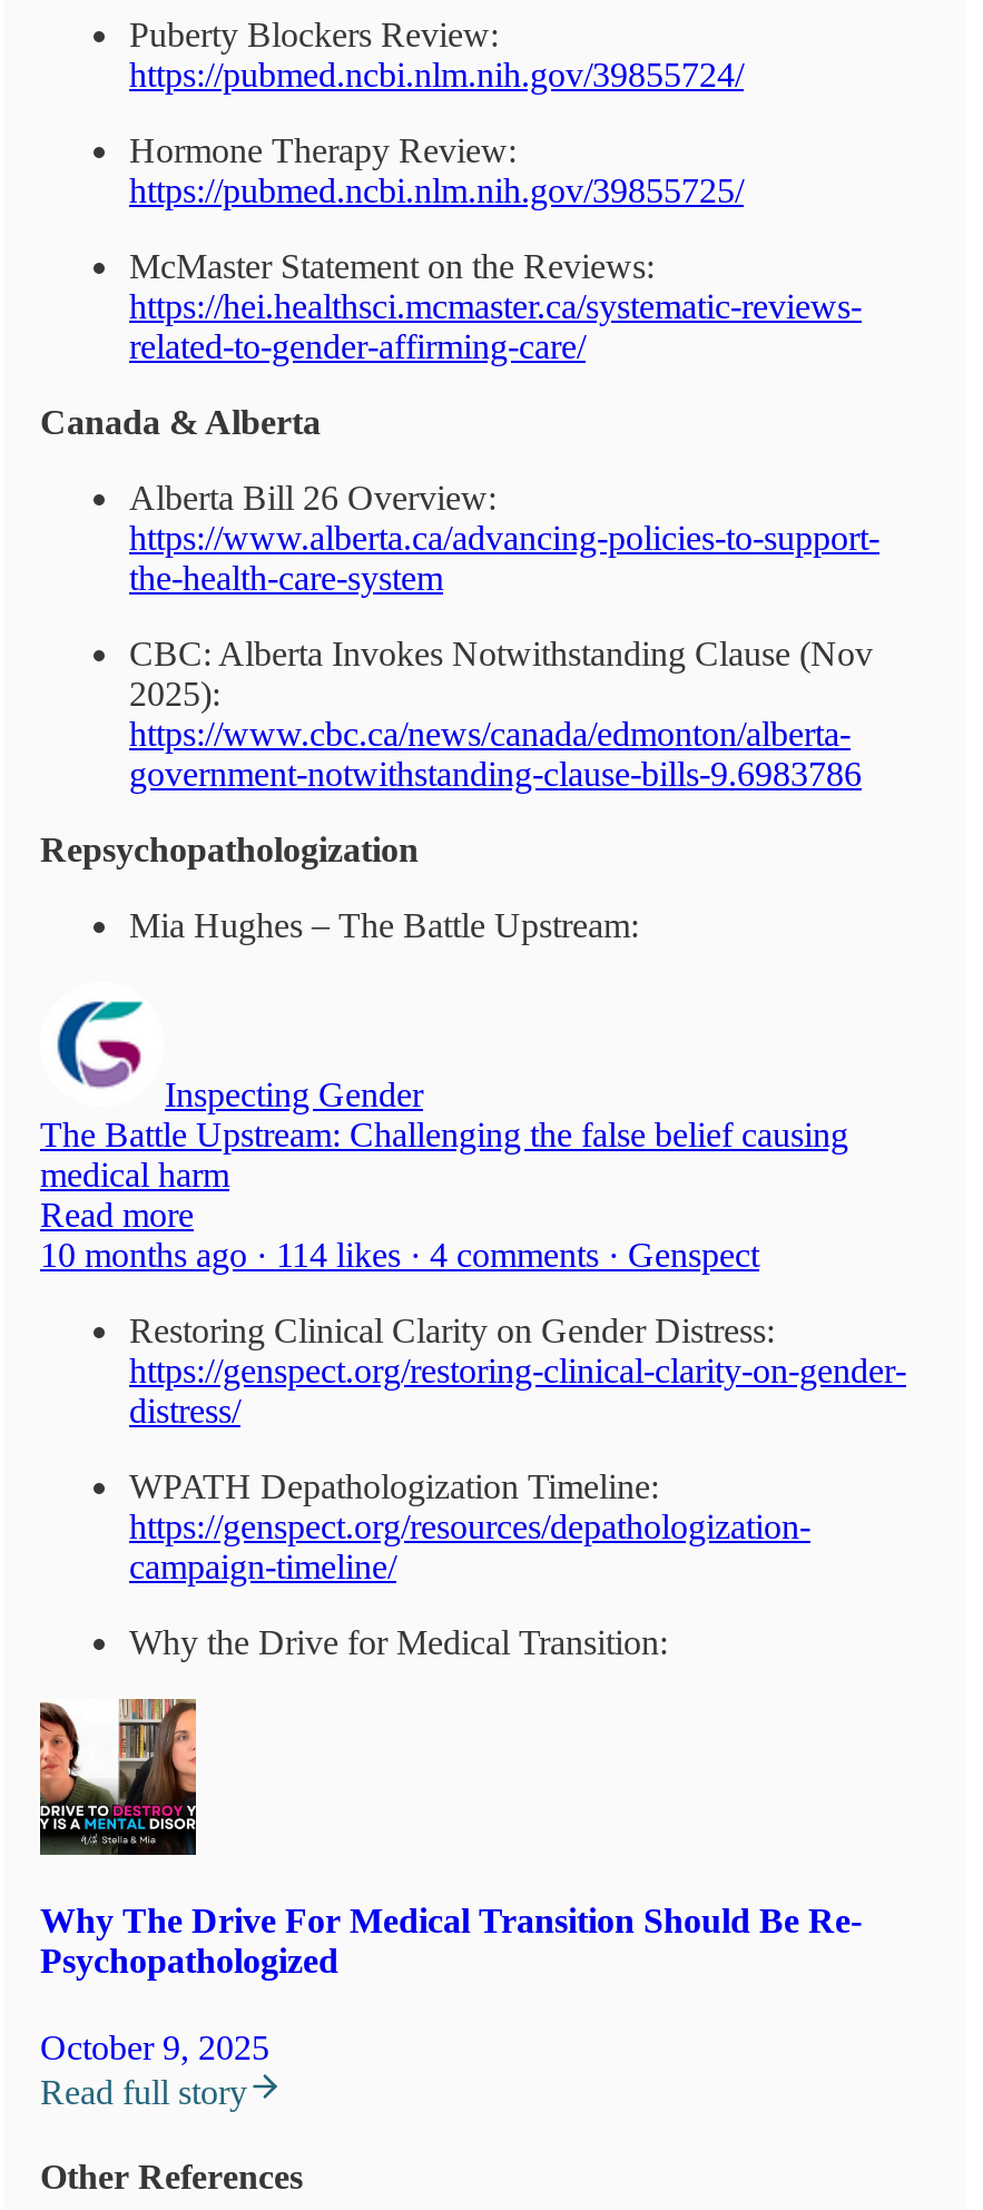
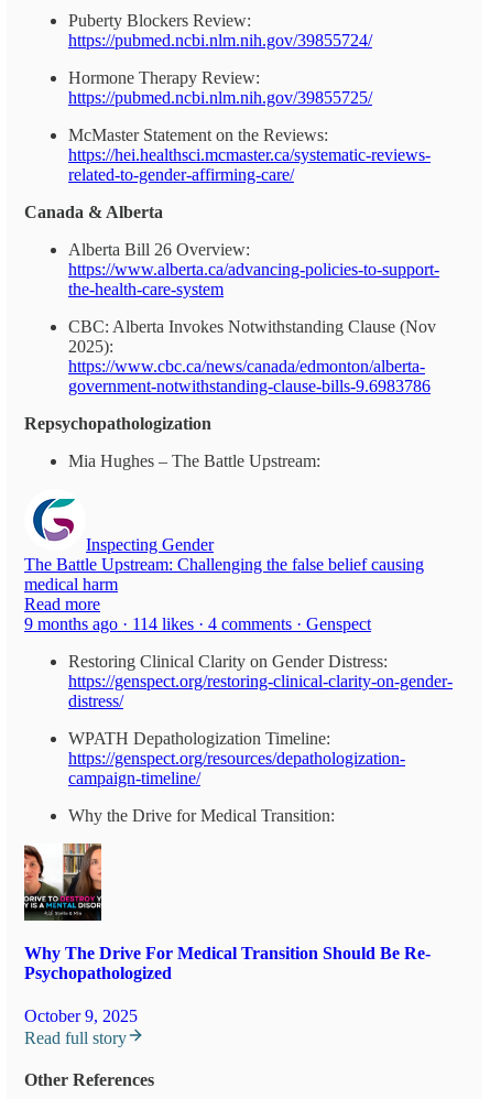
[40,1235,759,1273] 10 months ago · 114 likes · 4 comments · Genspect -> [24,614,371,633] 9 months ago · 114 likes · 4 comments · Genspect

